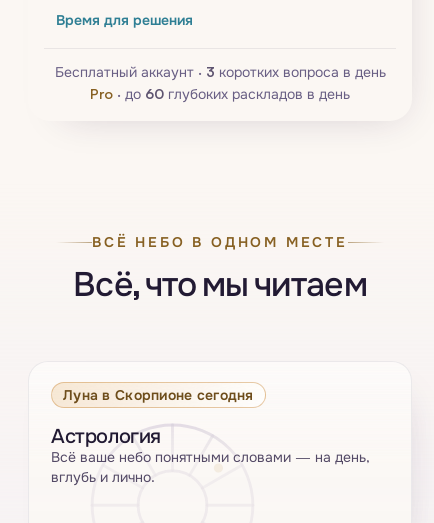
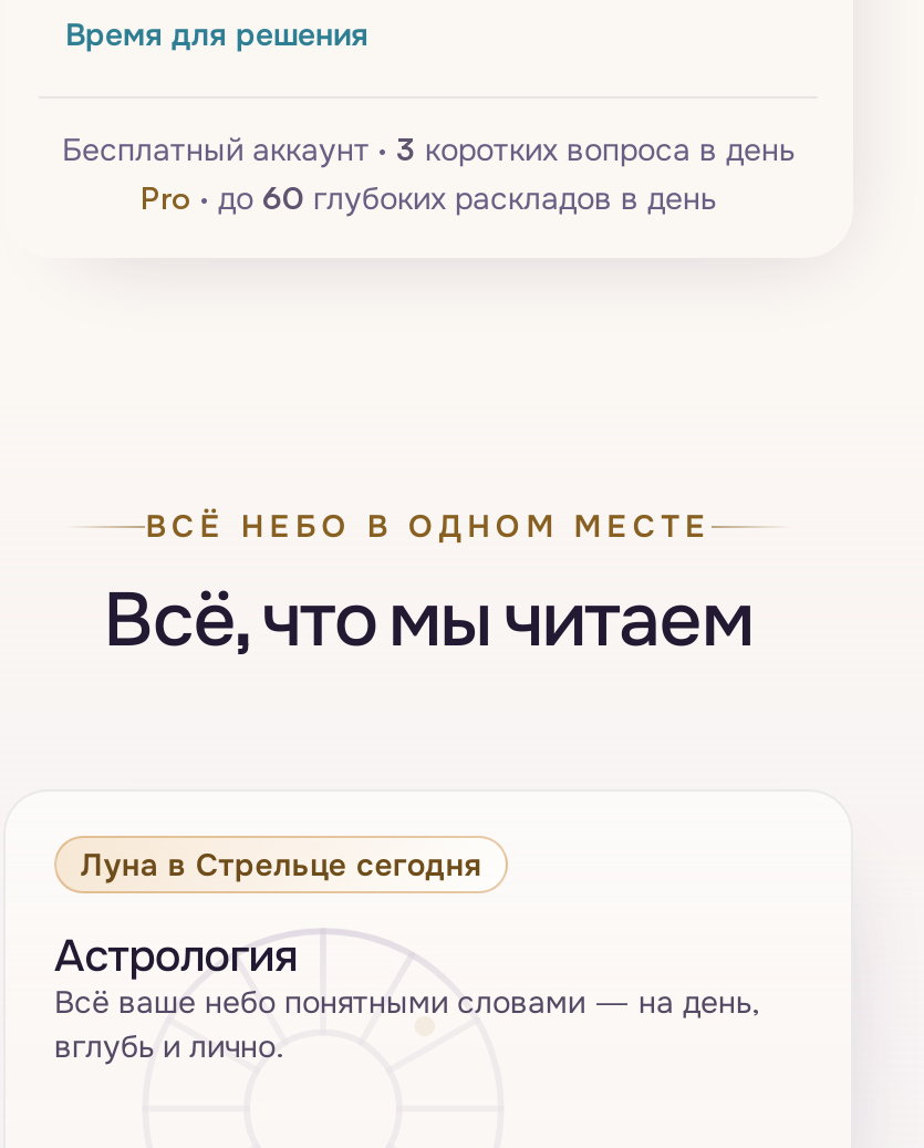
[63,386,254,403] Луна в Скорпионе сегодня -> [81,845,482,882] Луна в Стрельце сегодня

